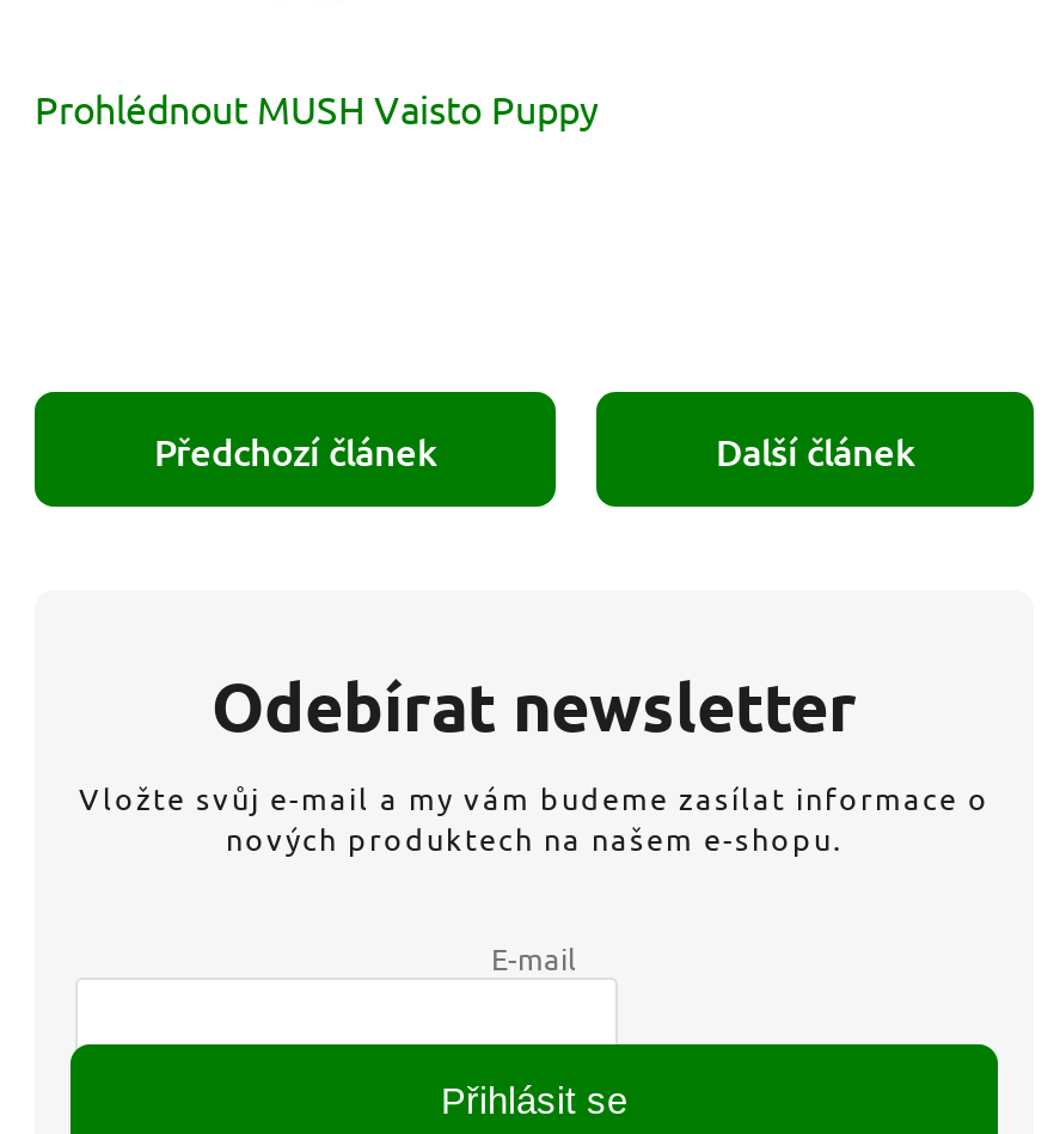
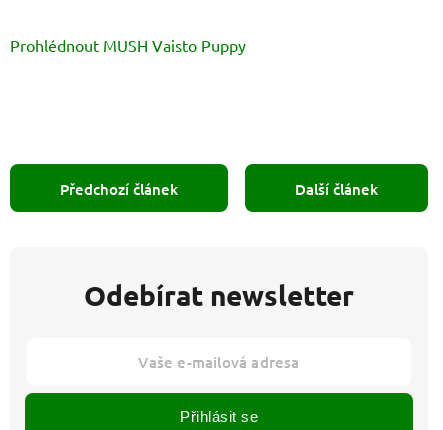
[79,778,989,979] Vložte svůj e-mail a my vám budeme zasílat informace o | nových produktech na našem e-shopu. | E-mail -> none

